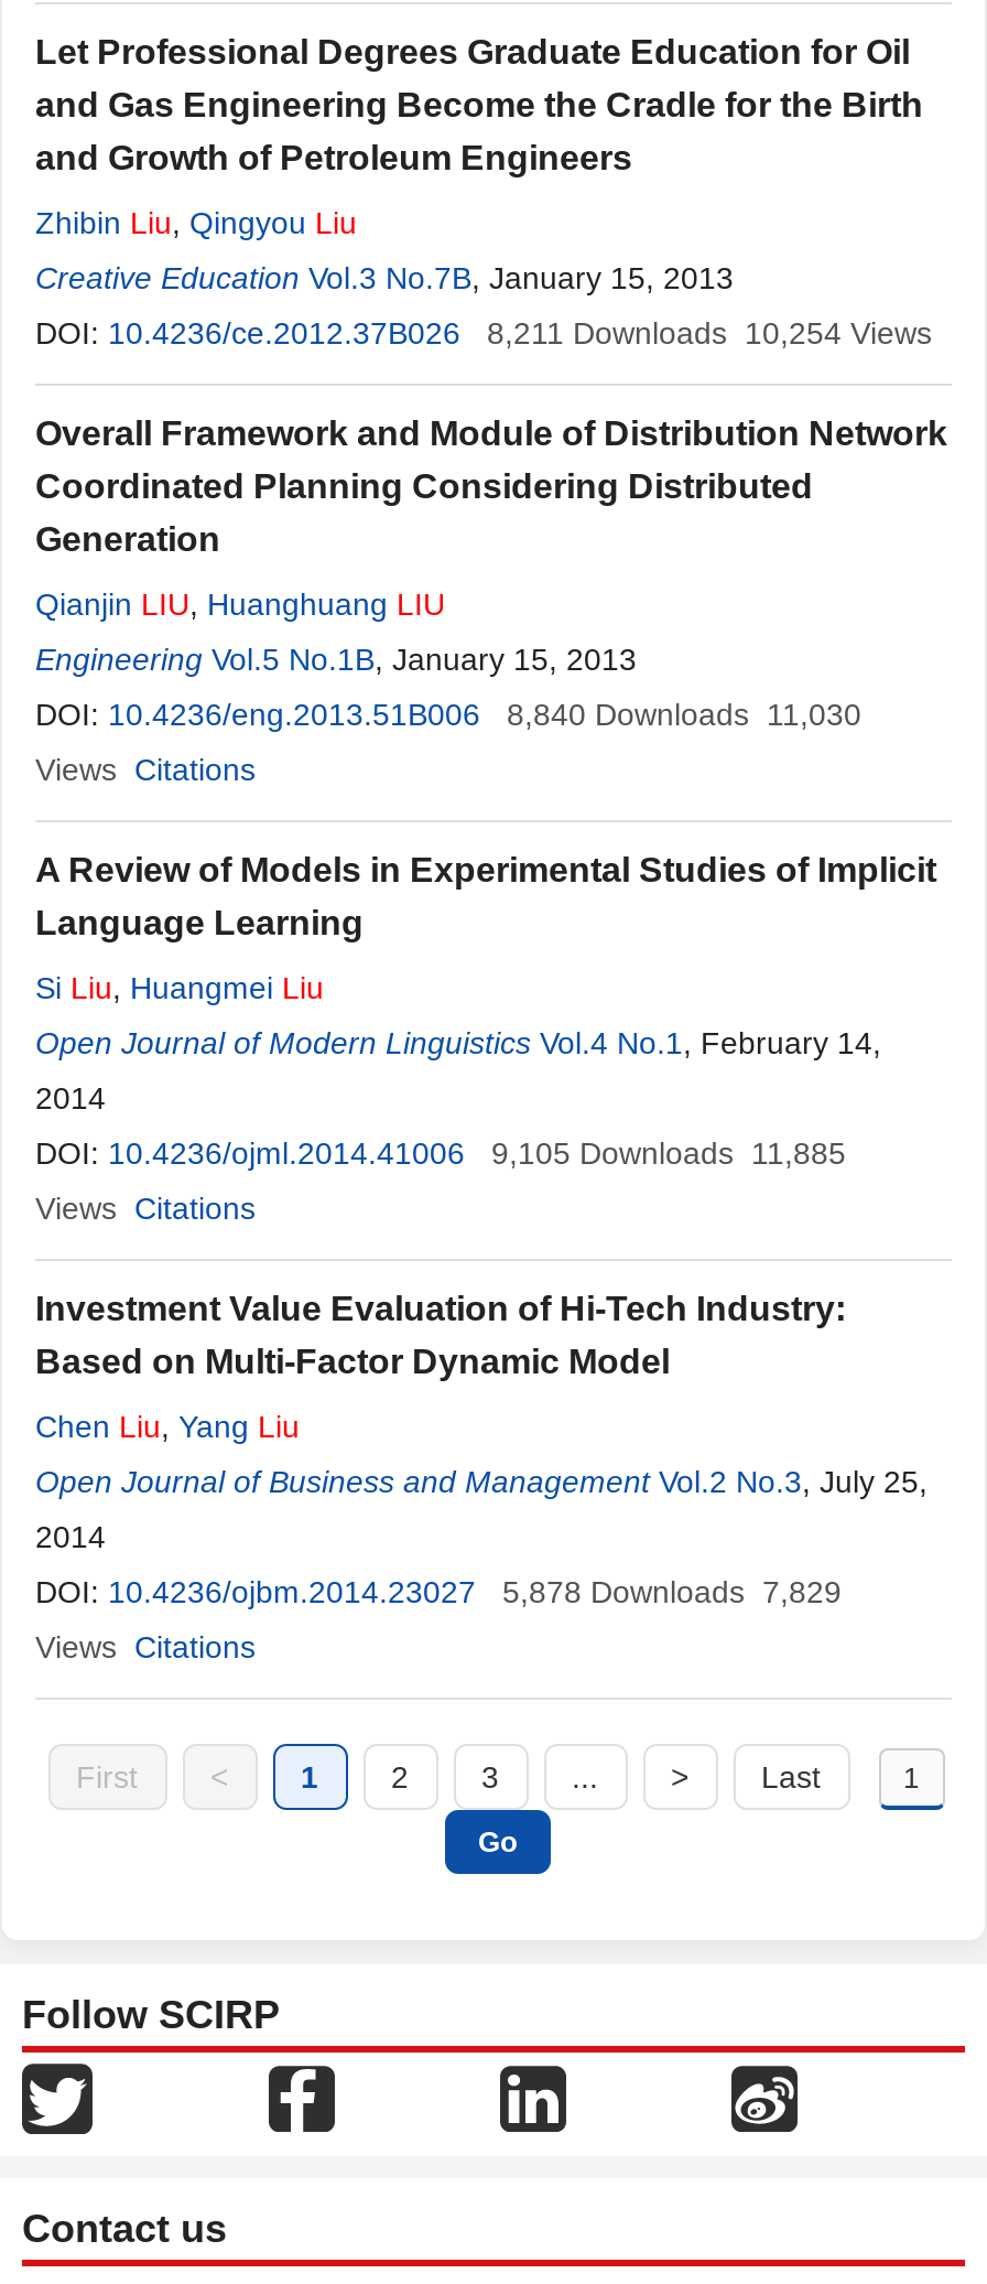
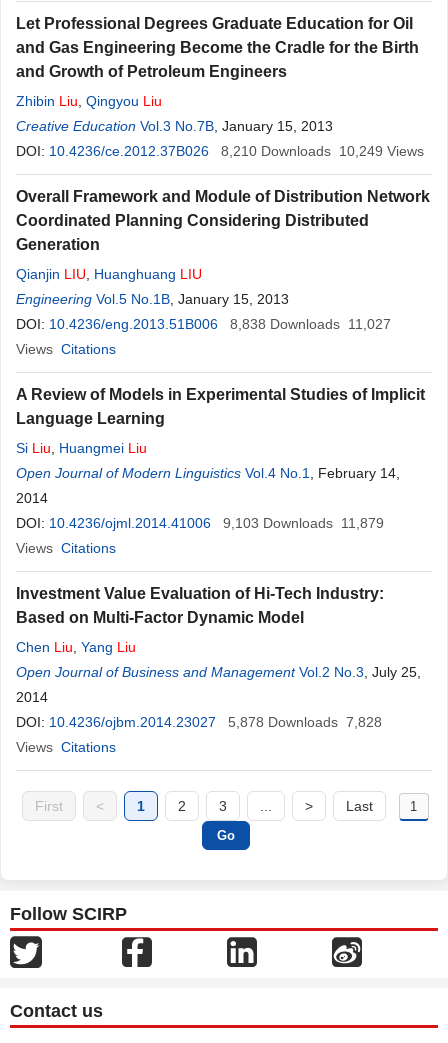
[487,315,932,351] 8,211 Downloads 10,254 Views -> [221,143,424,159] 8,210 Downloads 10,249 Views
[35,697,861,732] DOI: 10.4236/eng.2013.51B006 8,840 Downloads 11,030 -> [16,316,391,332] DOI: 10.4236/eng.2013.51B006 8,838 Downloads 11,027
[35,1135,846,1171] DOI: 10.4236/ojml.2014.41006 9,105 Downloads 11,885 -> [16,515,384,531] DOI: 10.4236/ojml.2014.41006 9,103 Downloads 11,879
[35,1574,842,1609] DOI: 10.4236/ojbm.2014.23027 5,878 Downloads 7,829 -> [16,714,382,730] DOI: 10.4236/ojbm.2014.23027 5,878 Downloads 7,828

